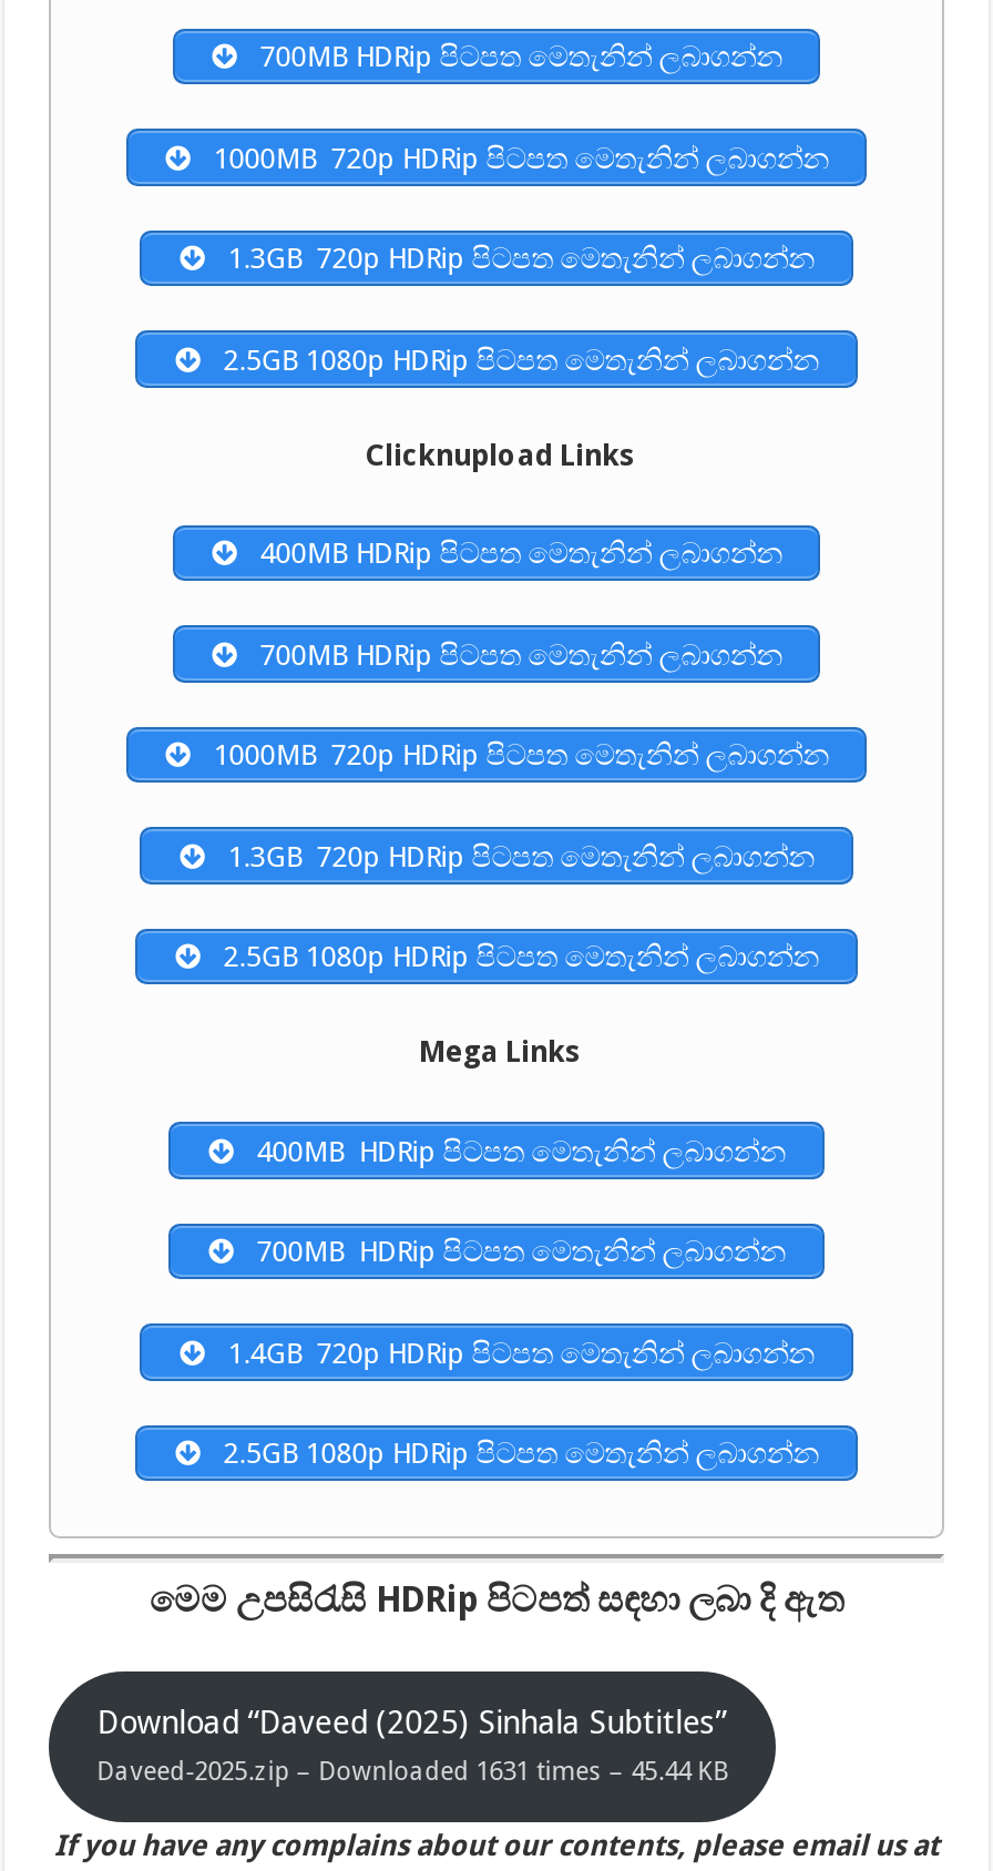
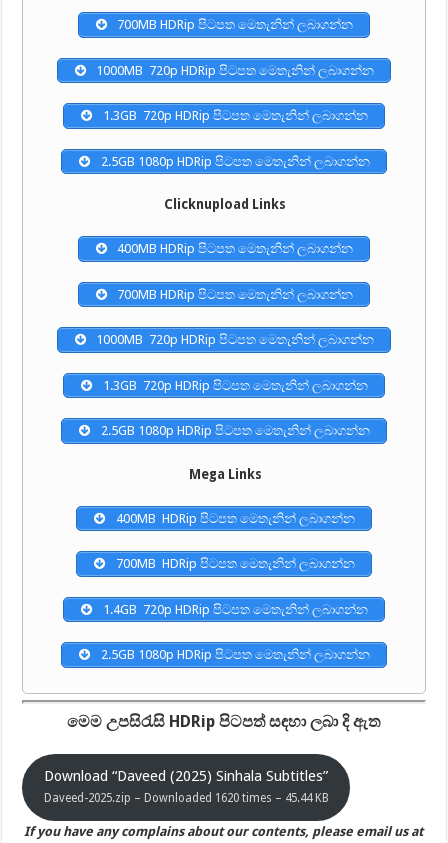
[97,1756,729,1787] Daveed-2025.zip – Downloaded 1631 times – 45.44 KB -> [44,791,329,805] Daveed-2025.zip – Downloaded 1620 times – 45.44 KB

